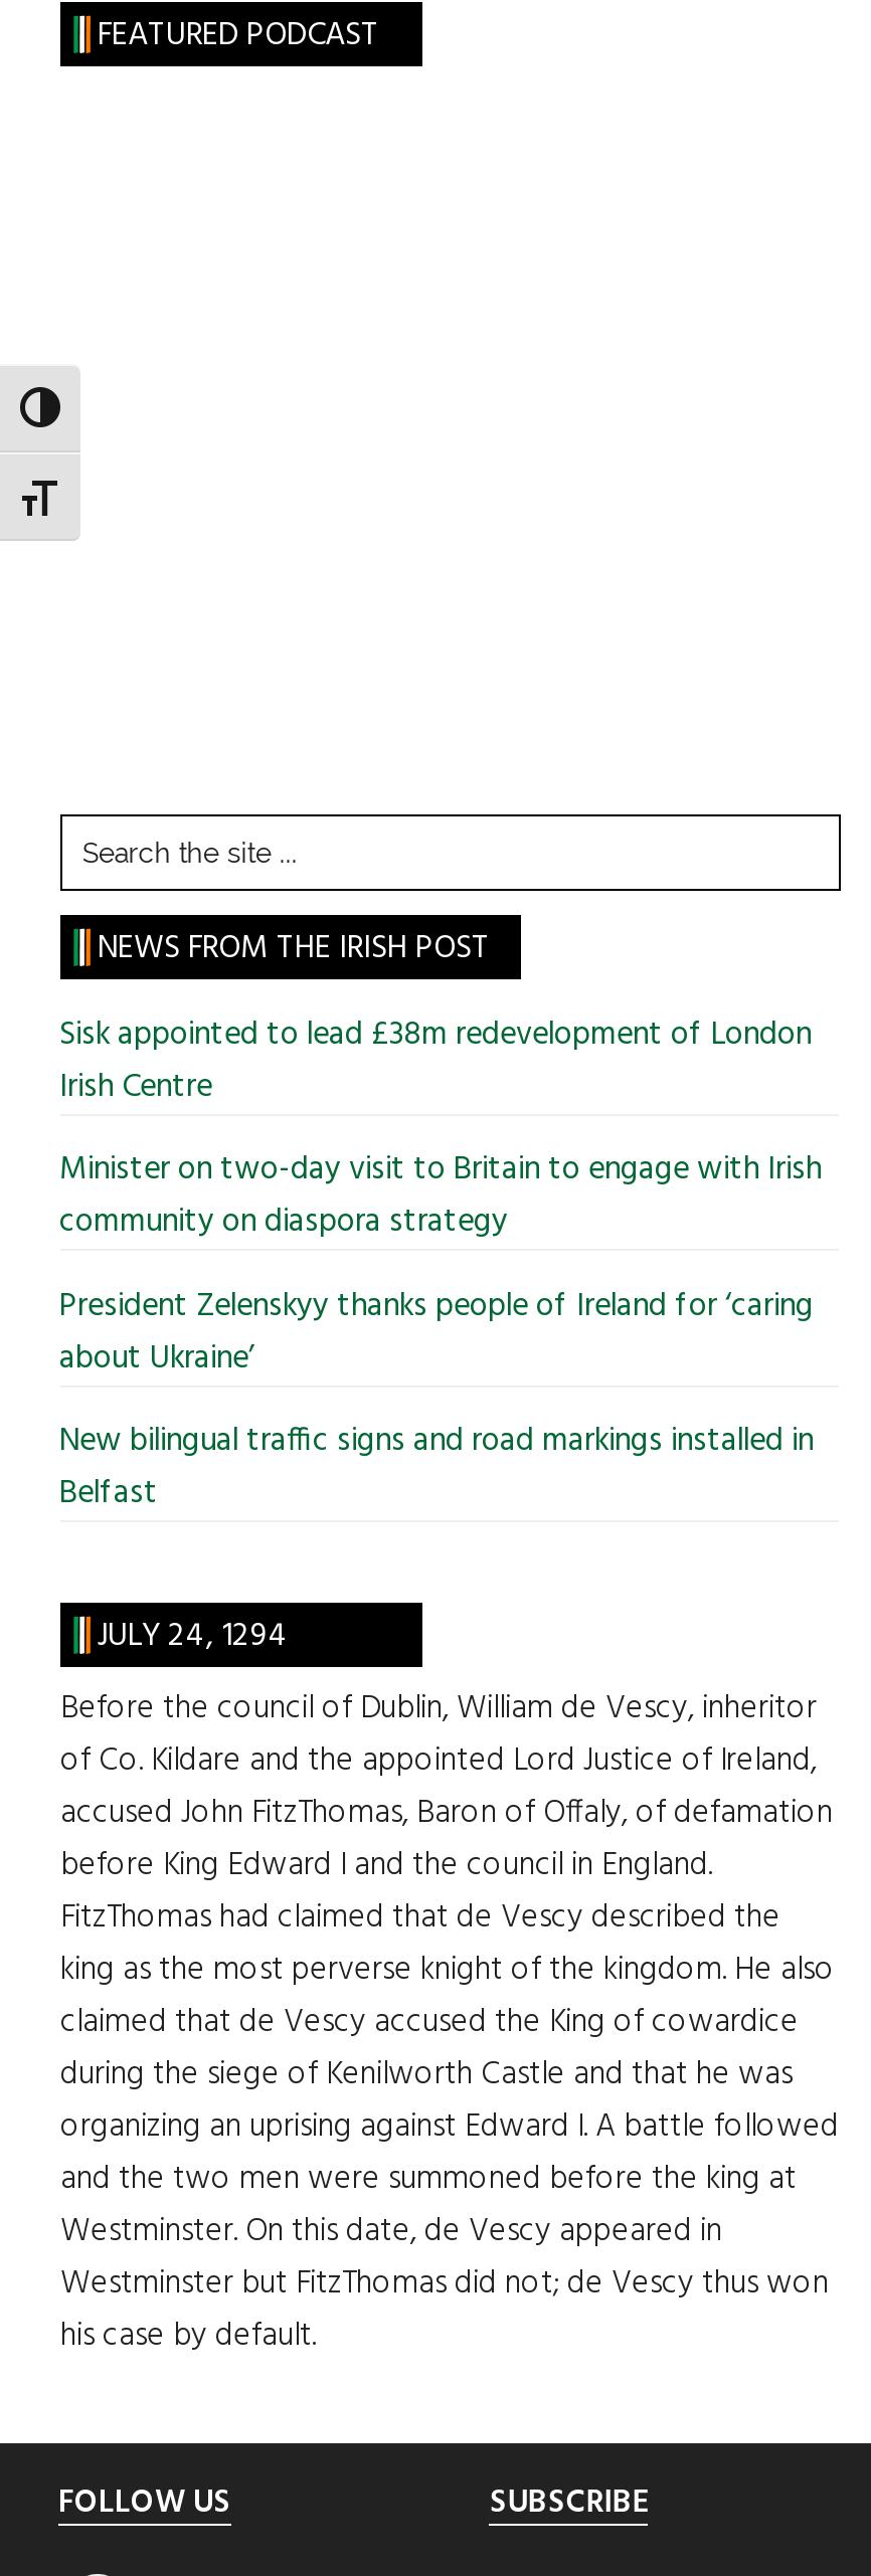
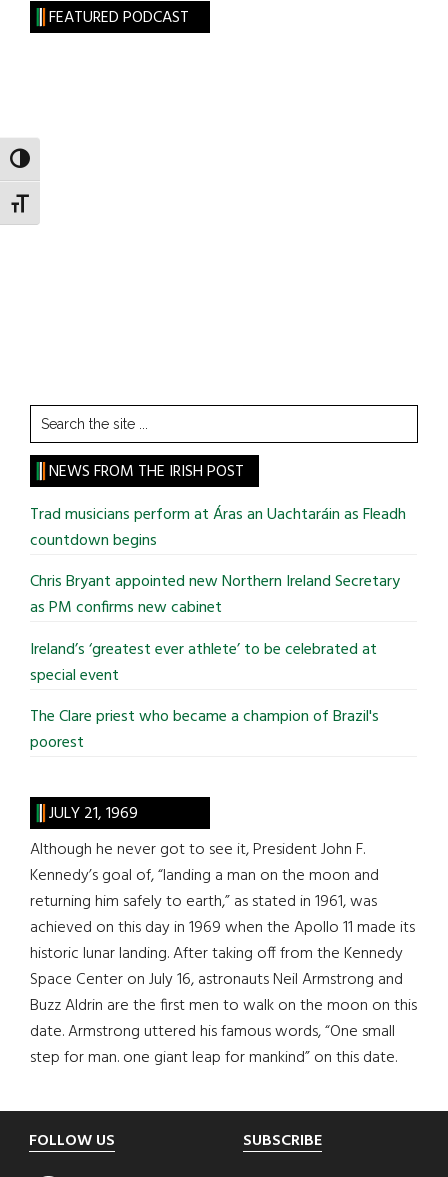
[59,1009,812,1114] Sisk appointed to lead £38m redevelopment of London | Irish Centre -> [29,502,405,554] Trad musicians perform at Áras an Uachtaráin as Fleadh | countdown begins
[59,1145,822,1250] Minister on two-day visit to Britain to engage with Irish | community on diaspora strategy -> [29,569,399,621] Chris Bryant appointed new Northern Ireland Secretary | as PM confirms new cabinet
[59,1281,814,1385] President Zelenskyy thanks people of Ireland for ‘caring | about Ukraine’ -> [29,637,376,689] Ireland’s ‘greatest ever athlete’ to be celebrated at | special event
[59,1416,814,1521] New bilingual traffic signs and road markings installed in | Belfast -> [29,704,378,756] The Clare priest who became a champion of Brazil's | poorest
[60,1612,839,2364] JULY 24, 1294 | Before the council of Dublin, William de Vescy, inheritor | of Co. Kildare and the appointed Lord Justice of Ireland, | accused John FitzThomas, Baron of Offaly, of defamation | before King Edward I and the council in England. | FitzThomas had claimed that de Vescy described the | king as the most perverse knight of the kingdom. He also | claimed that de Vescy accused the King of cowardice | during the siege of Kenilworth Castle and that he was | organizing an uprising against Edward I. A battle followed | and the two men were summoned before the king at | Westminster. On this date, de Vescy appeared in | Westminster but FitzThomas did not; de Vescy thus won | his case by default. -> [30,801,417,1071] JULY 21, 1969 | Although he never got to see it, President John F. | Kennedy’s goal of, “landing a man on the moon and | returning him safely to earth,” as stated in 1961, was | achieved on this day in 1969 when the Apollo 11 made its | historic lunar landing. After taking off from the Kennedy | Space Center on July 16, astronauts Neil Armstrong and | Buzz Aldrin are the first men to walk on the moon on this | date. Armstrong uttered his famous words, “One small | step for man. one giant leap for mankind” on this date.

